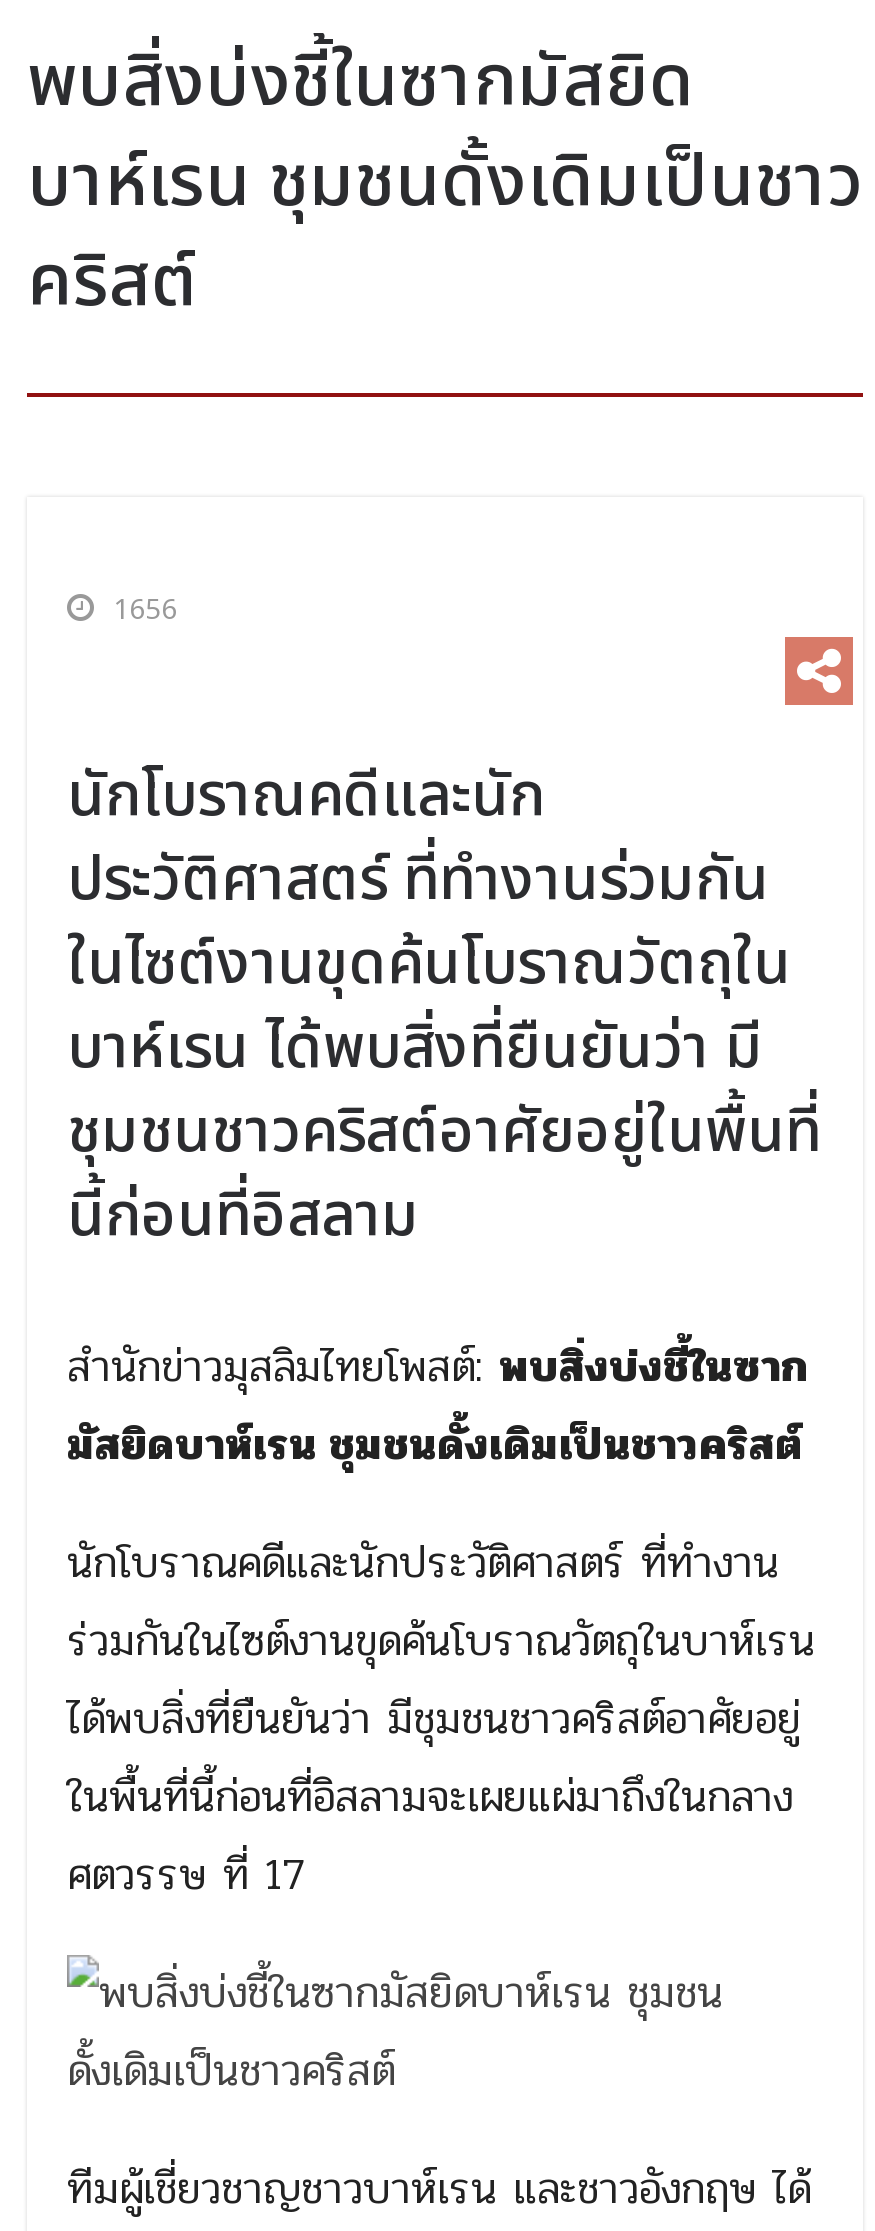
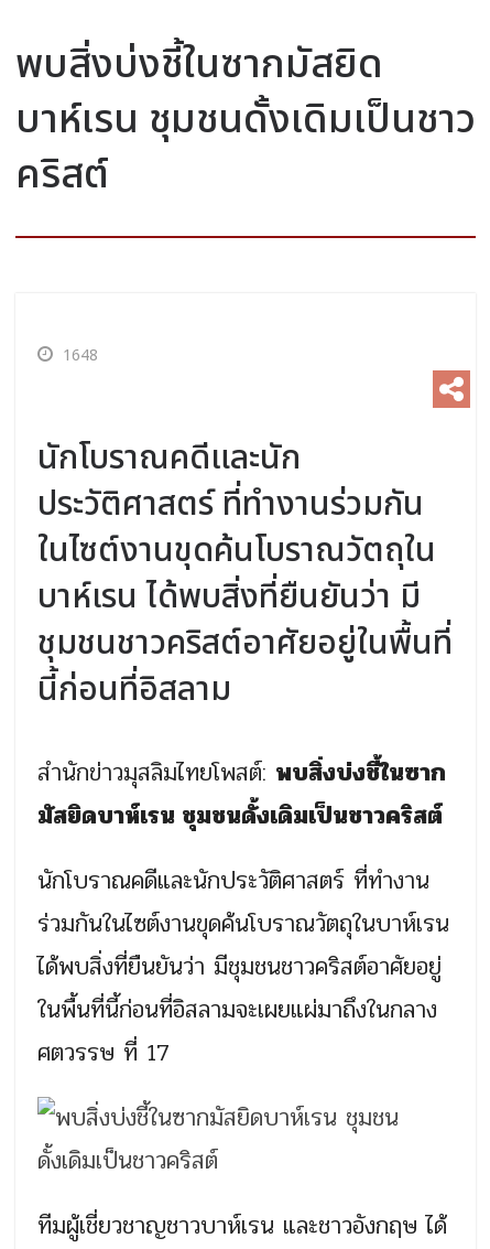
[105,589,177,631] 1656 -> [58,344,98,367] 1648

